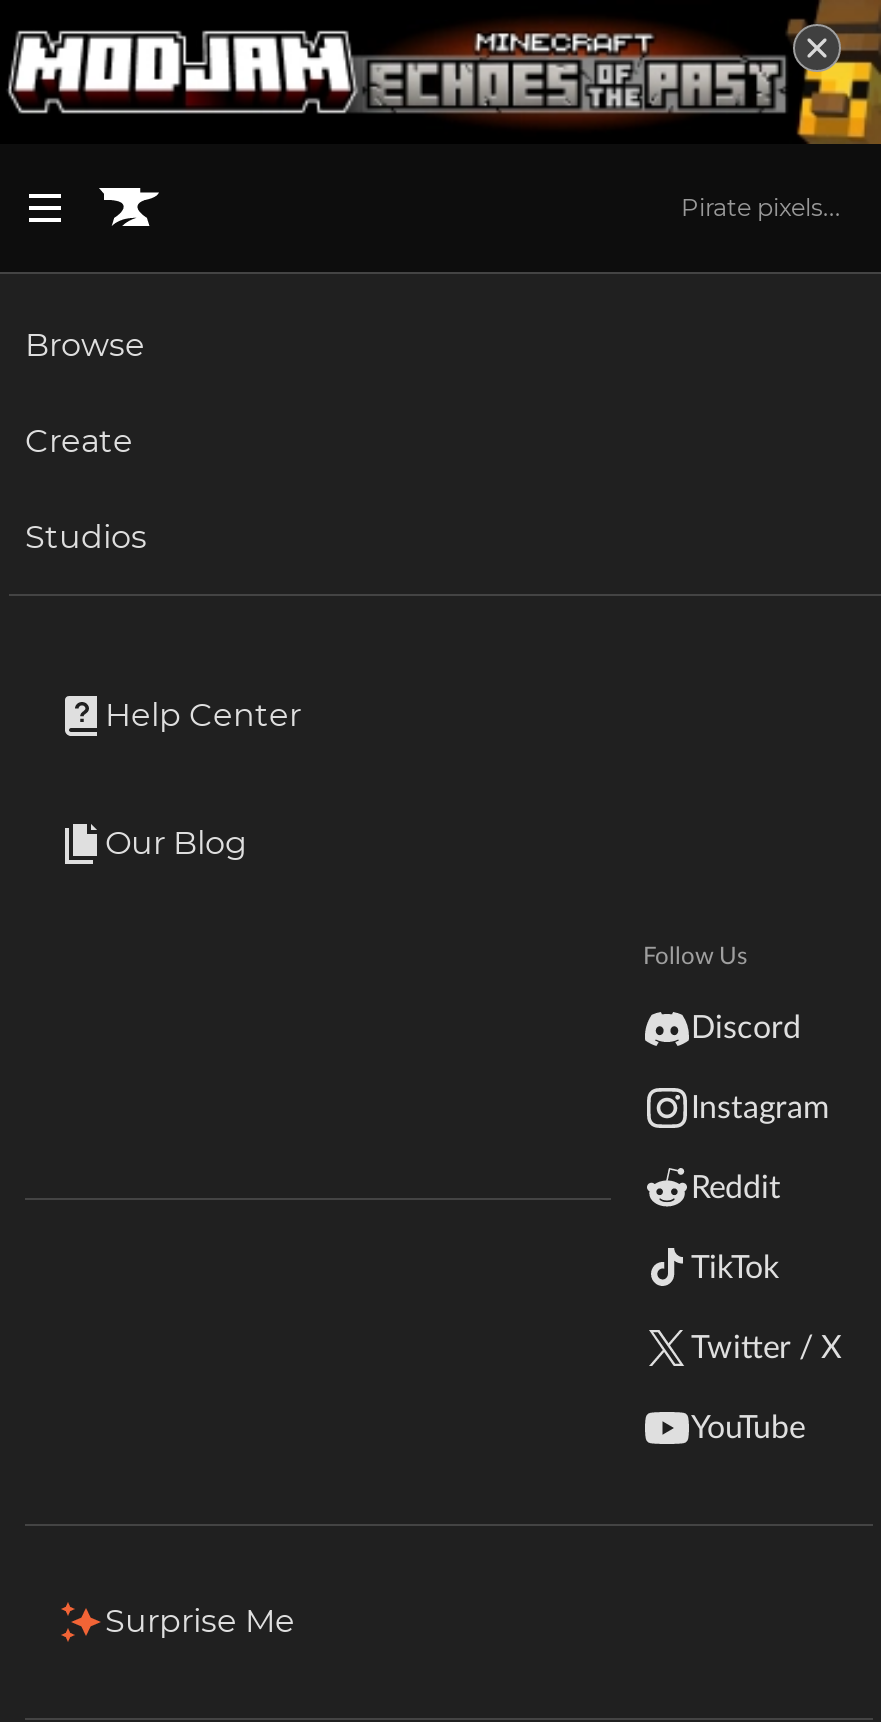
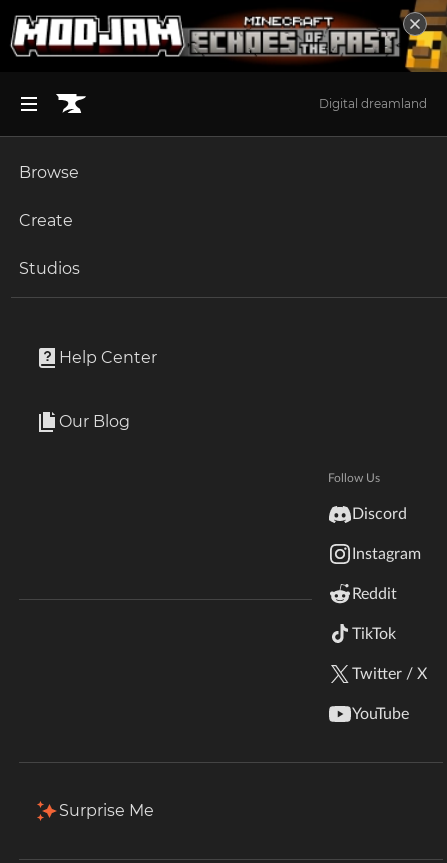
[681,191,841,221] Pirate pixels... -> [319,96,427,111] Digital dreamland

